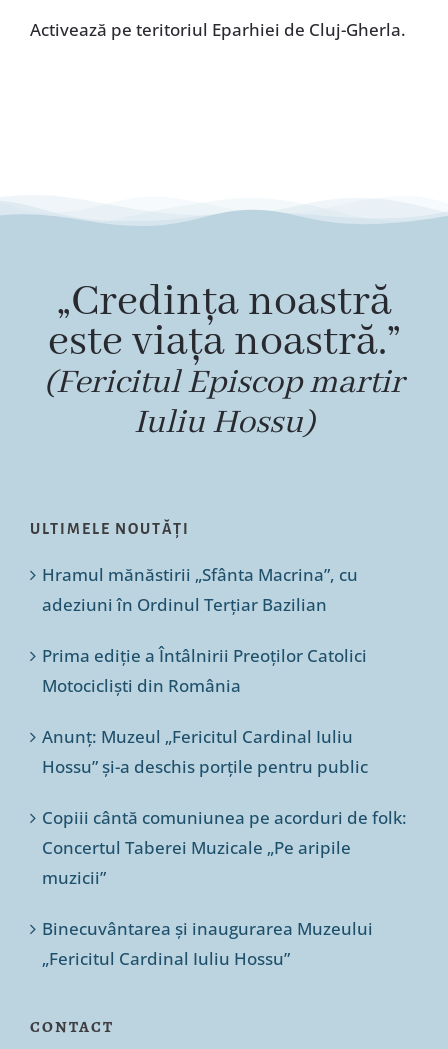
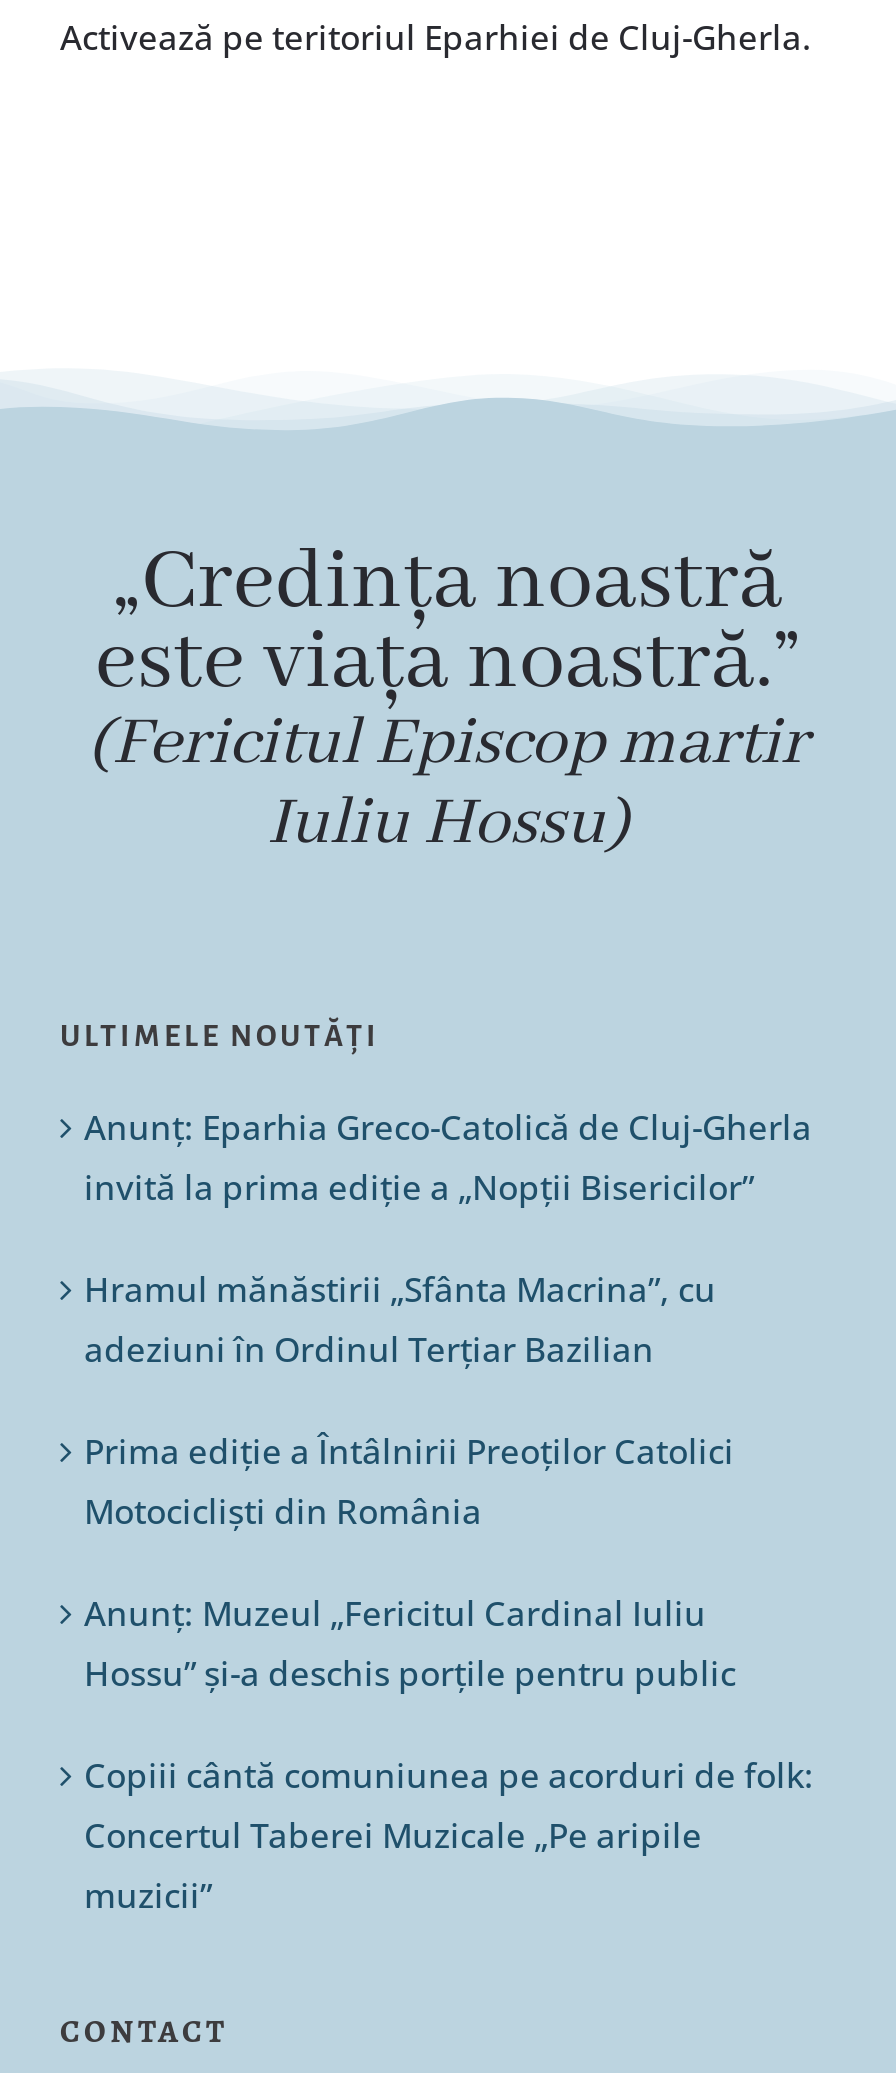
none -> [84,1104,812,1210] Anunț: Eparhia Greco-Catolică de Cluj-Gherla | invită la prima ediție a „Nopții Bisericilor”
moved [42,563,407,889] -> [84,1266,814,1918]: Hramul mănăstirii „Sfânta Macrina”, cu | adeziuni în Ordinul Terțiar Bazilian | Prima ediție a Întâlnirii Preoților Catolici | ... | Concertul Taberei Muzicale „Pe aripile | muzicii”
[42,917,373,970] Binecuvântarea și inaugurarea Muzeului | „Fericitul Cardinal Iuliu Hossu” -> none

